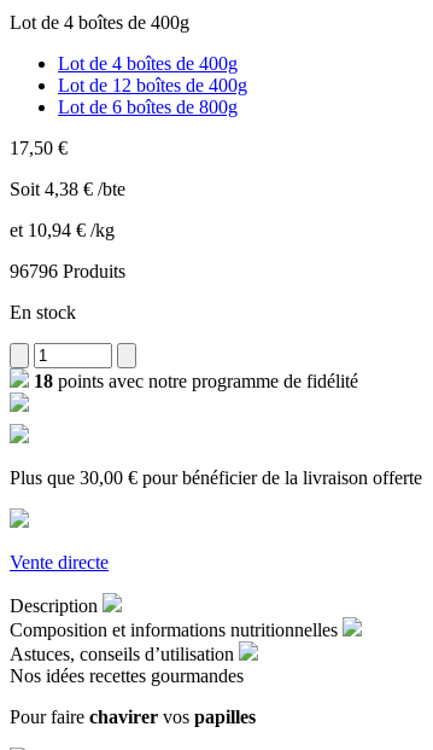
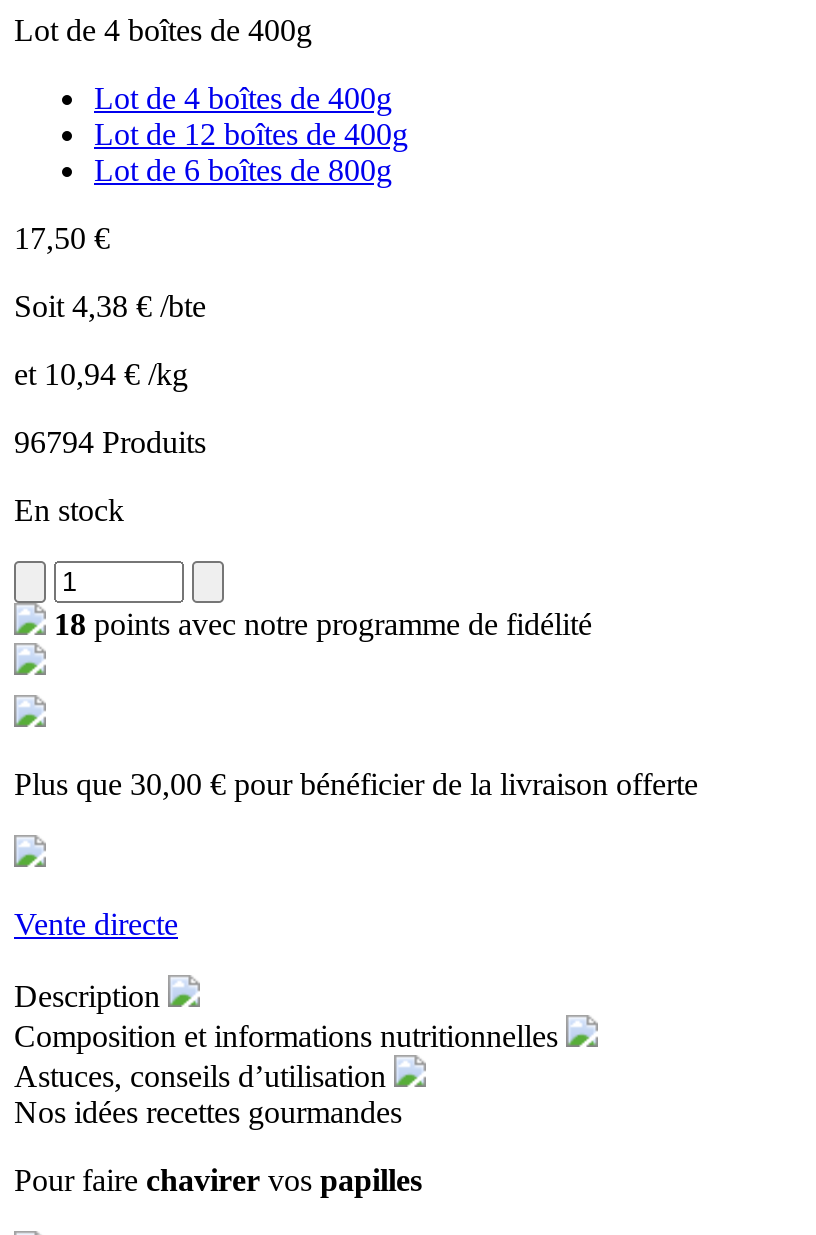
[10,261,125,281] 96796 Produits -> [14,425,206,459] 96794 Produits

